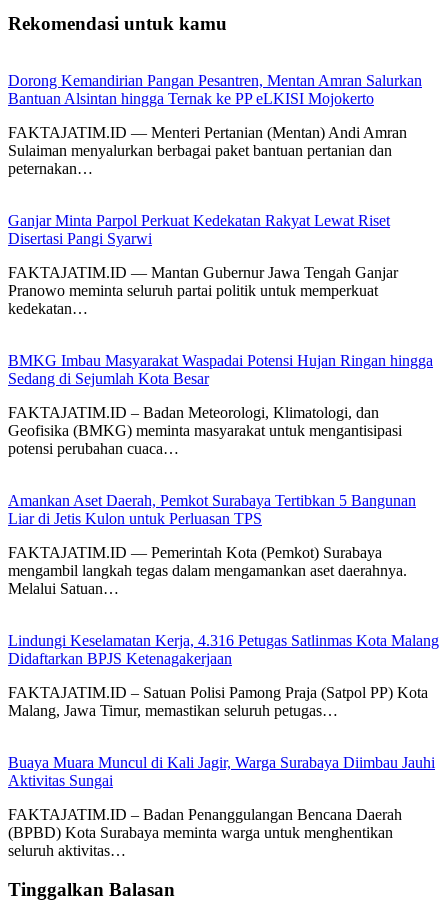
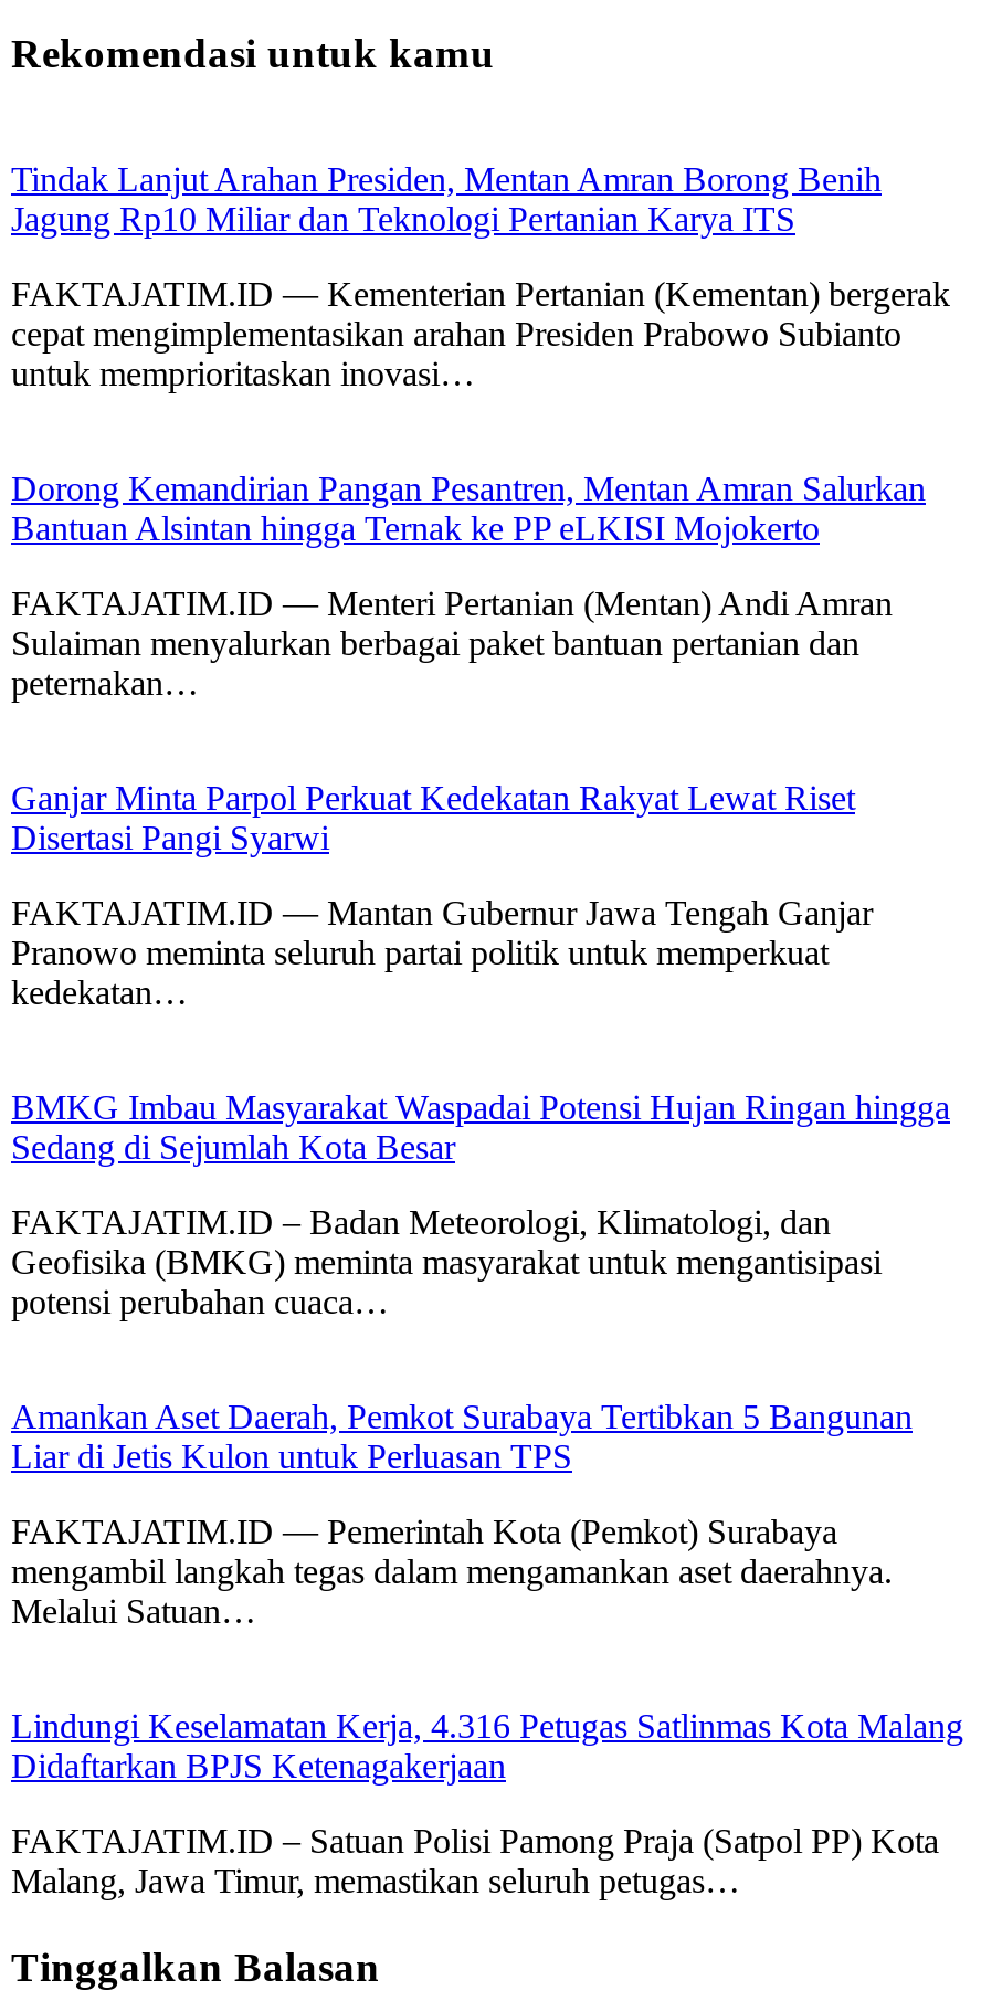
none -> [11,160,950,392] Tindak Lanjut Arahan Presiden, Mentan Amran Borong Benih | Jagung Rp10 Miliar dan Teknologi Pertanian Karya ITS | FAKTAJATIM.ID — Kementerian Pertanian (Kementan) bergerak | cepat mengimplementasikan arahan Presiden Prabowo Subianto | untuk memprioritaskan inovasi…
moved [8,72,439,719] -> [11,470,963,1899]: Dorong Kemandirian Pangan Pesantren, Mentan Amran Salurkan | Bantuan Alsintan hingga Ternak ke PP eLKISI Mojokerto | FAKTAJATIM.ID — Menteri Pertanian (Mentan) Andi Amran | ... | FAKTAJATIM.ID – Satuan Polisi Pamong Praja (Satpol PP) Kota | Malang, Jawa Timur, memastikan seluruh petugas…
[8,754,435,859] Buaya Muara Muncul di Kali Jagir, Warga Surabaya Diimbau Jauhi | Aktivitas Sungai | FAKTAJATIM.ID – Badan Penanggulangan Bencana Daerah | (BPBD) Kota Surabaya meminta warga untuk menghentikan | seluruh aktivitas… -> none

